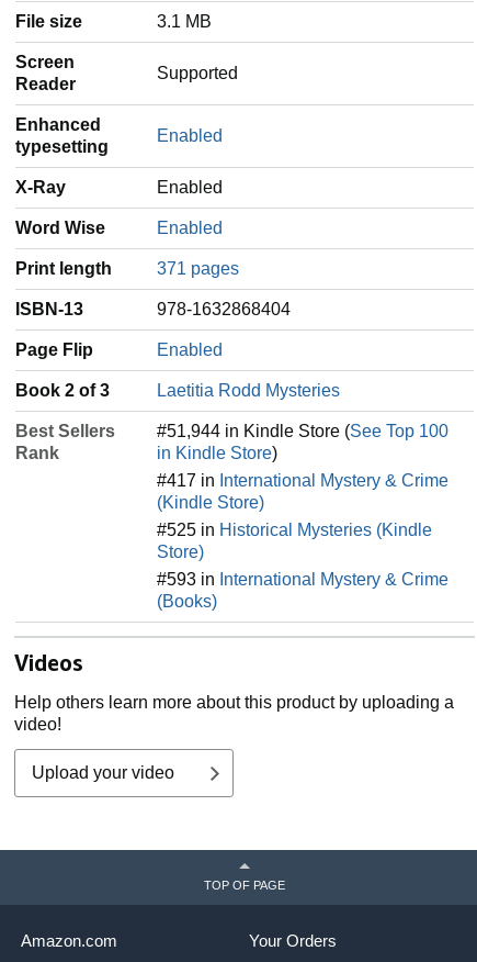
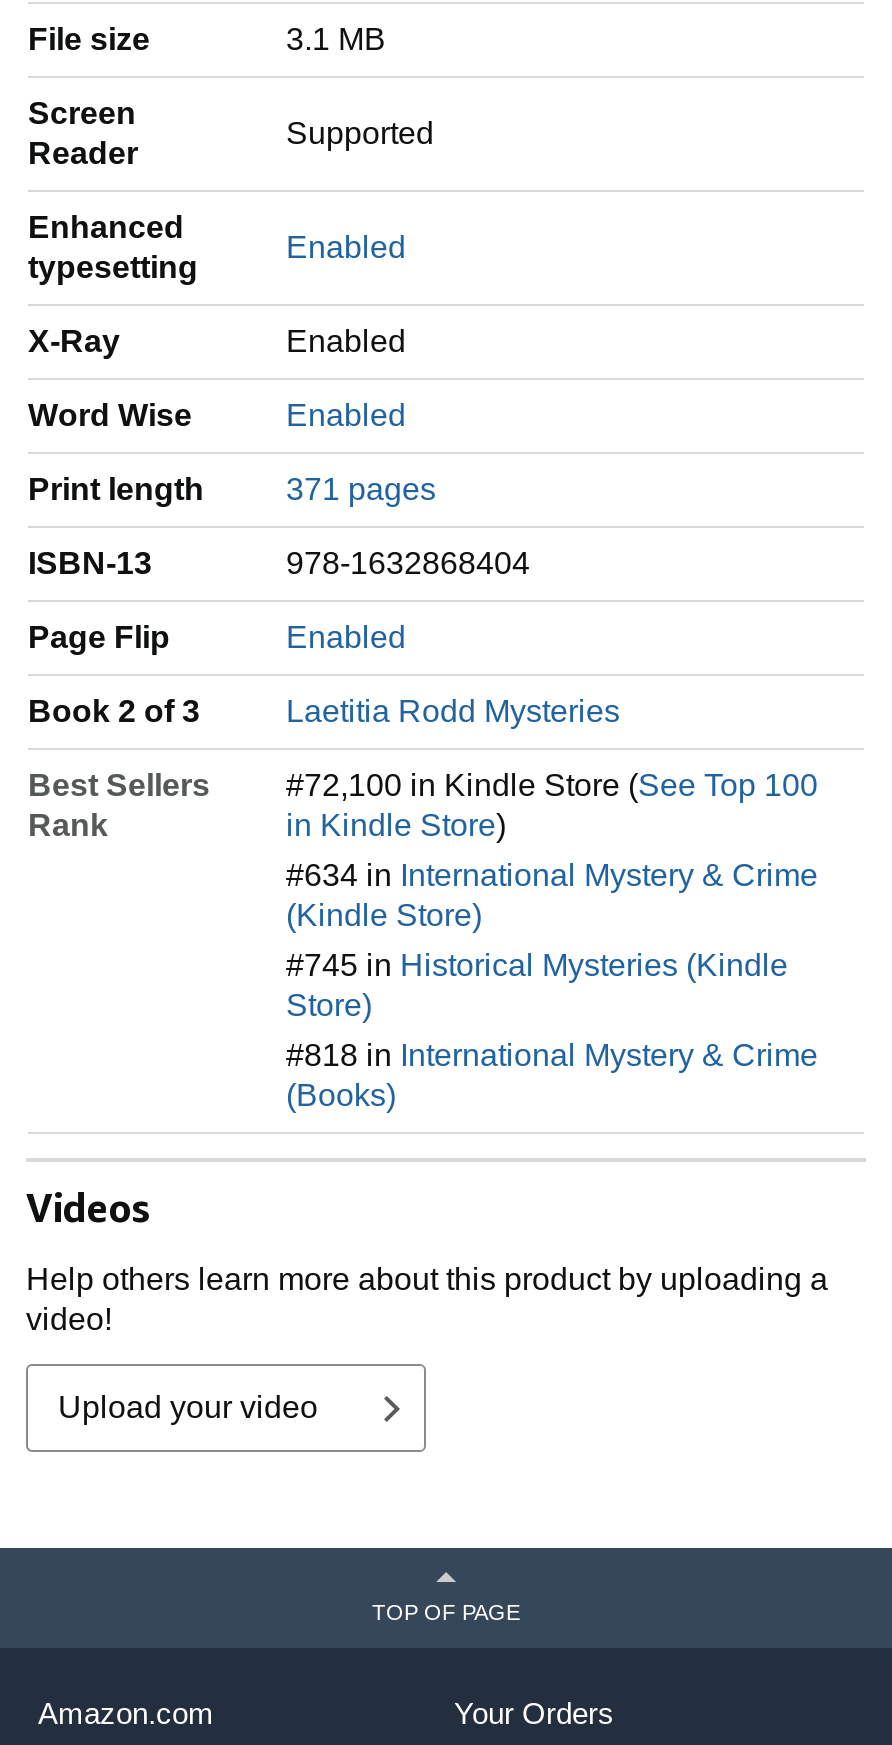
[157,421,448,440] #51,944 in Kindle Store (See Top 100 -> [286,767,818,801] #72,100 in Kindle Store (See Top 100
[157,471,448,489] #417 in International Mystery & Crime -> [286,857,818,891] #634 in International Mystery & Crime
[157,520,432,539] #525 in Historical Mysteries (Kindle -> [286,947,788,981] #745 in Historical Mysteries (Kindle
[157,570,448,588] #593 in International Mystery & Crime -> [286,1037,818,1071] #818 in International Mystery & Crime

